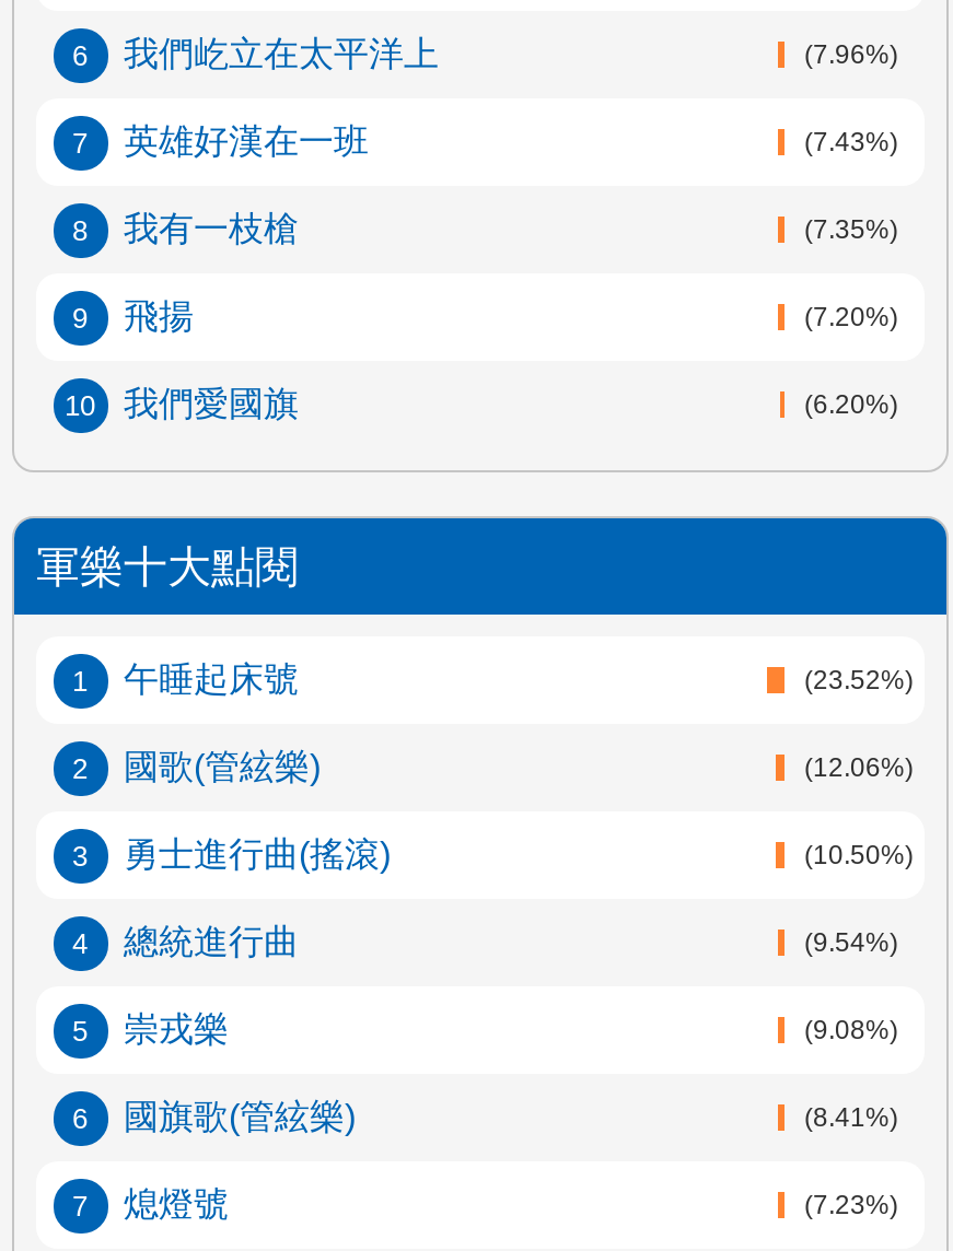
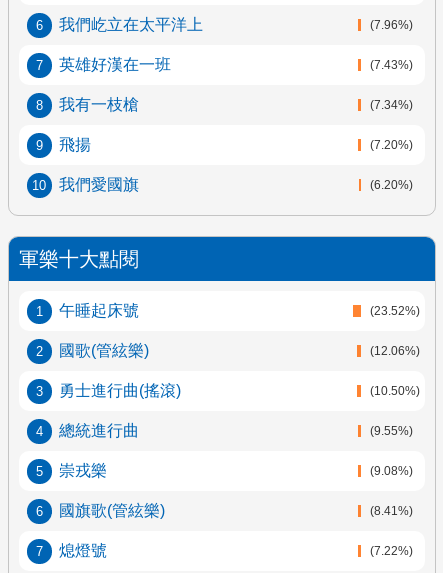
[804,215,898,245] (7.35%) -> [370,98,413,112] (7.34%)
[804,928,898,958] (9.54%) -> [370,424,413,438] (9.55%)
[804,1190,898,1221] (7.23%) -> [370,544,413,558] (7.22%)

